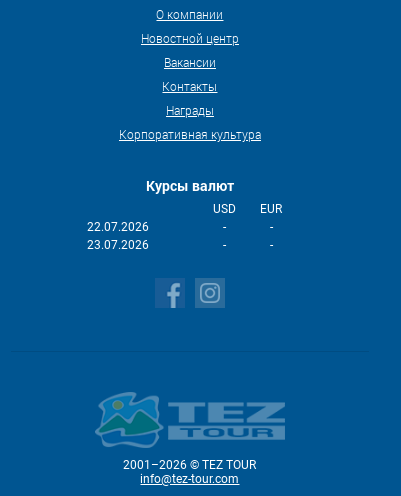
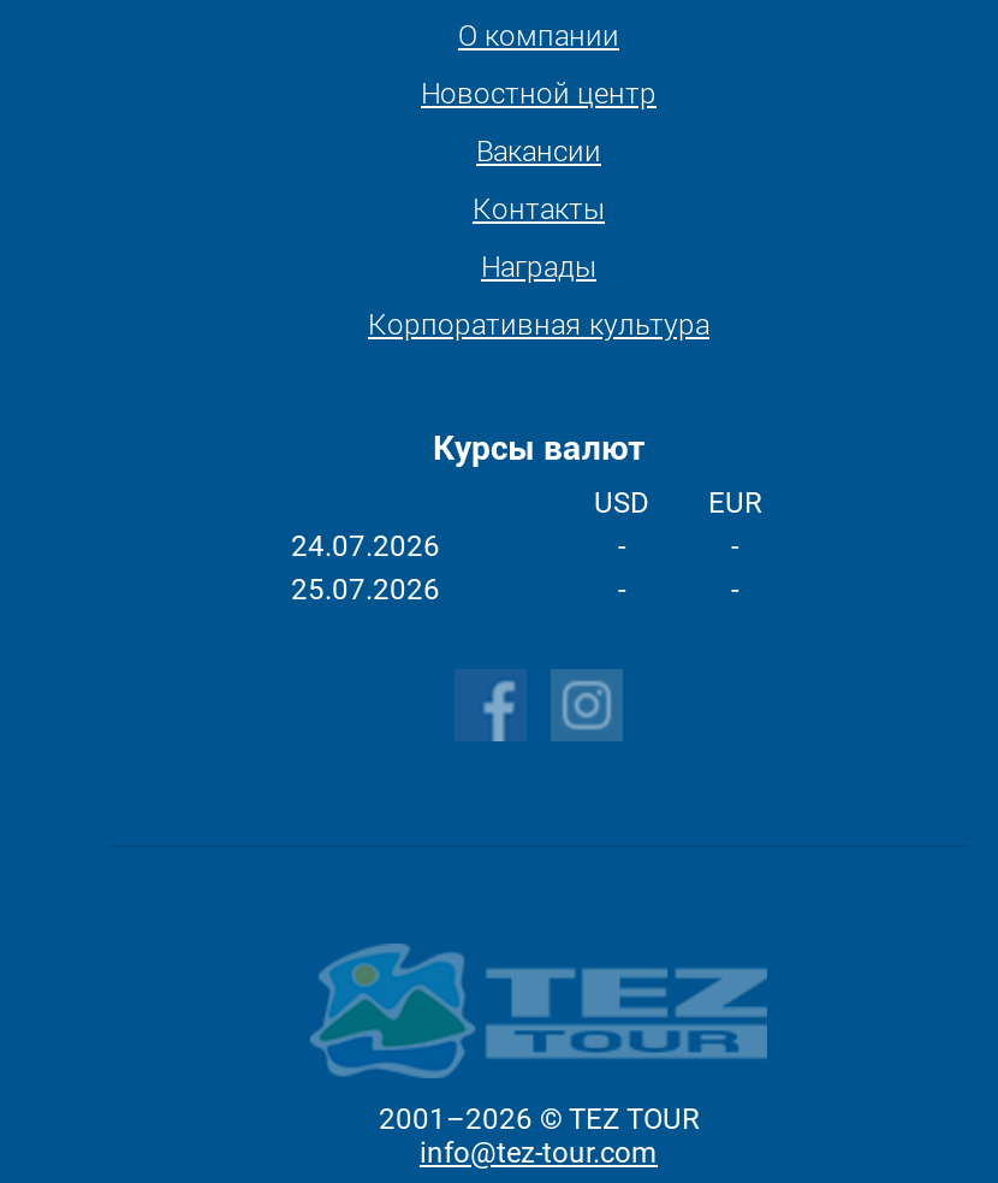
[87,220,149,234] 22.07.2026 -> [291,530,440,563] 24.07.2026
[87,238,149,252] 23.07.2026 -> [291,573,440,607] 25.07.2026

